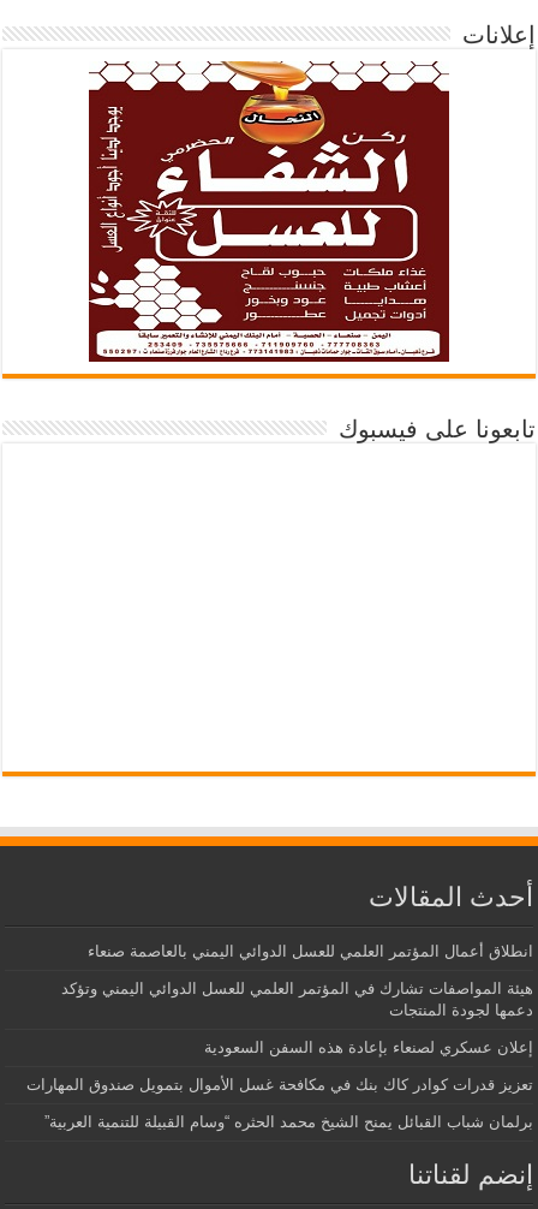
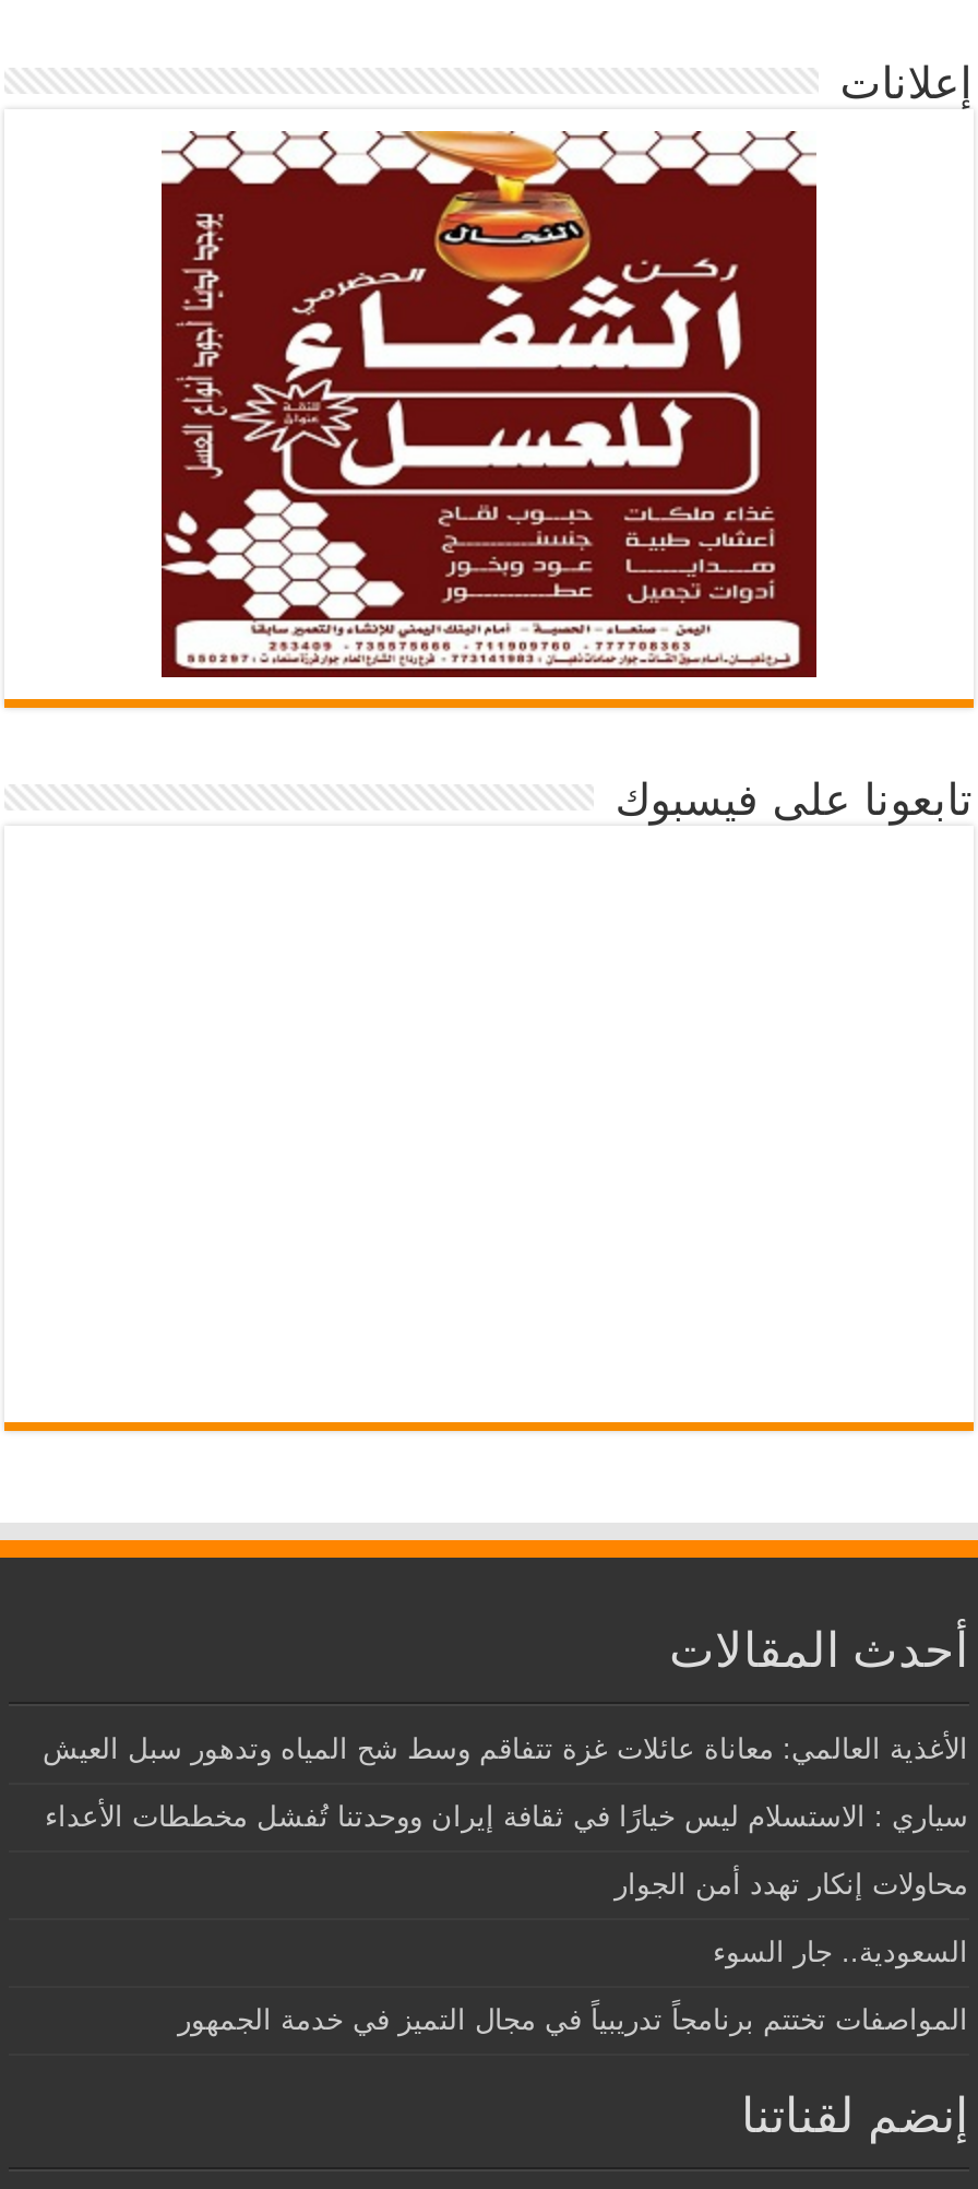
[87,942,533,960] انطلاق أعمال المؤتمر العلمي للعسل الدوائي اليمني بالعاصمة صنعاء -> [43,1732,968,1765] الأغذية العالمي: معاناة عائلات غزة تتفاقم وسط شح المياه وتدهور سبل العيش
[61,979,533,1019] هيئة المواصفات تشارك في المؤتمر العلمي للعسل الدوائي اليمني وتؤكد | دعمها لجودة المنتجات -> [45,1800,968,1832] سياري : الاستسلام ليس خيارًا في ثقافة إيران ووحدتنا تُفشل مخططات الأعداء
[204,1038,533,1056] إعلان عسكري لصنعاء بإعادة هذه السفن السعودية -> [615,1867,968,1900] محاولات إنكار تهدد أمن الجوار
[26,1075,533,1093] تعزيز قدرات كوادر كاك بنك في مكافحة غسل الأموال بتمويل صندوق المهارات -> [713,1935,968,1968] السعودية.. جار السوء
[44,1113,533,1131] برلمان شباب القبائل يمنح الشيخ محمد الحثره “وسام القبيلة للتنمية العربية” -> [178,2003,968,2036] المواصفات تختتم برنامجاً تدريبياً في مجال التميز في خدمة الجمهور

